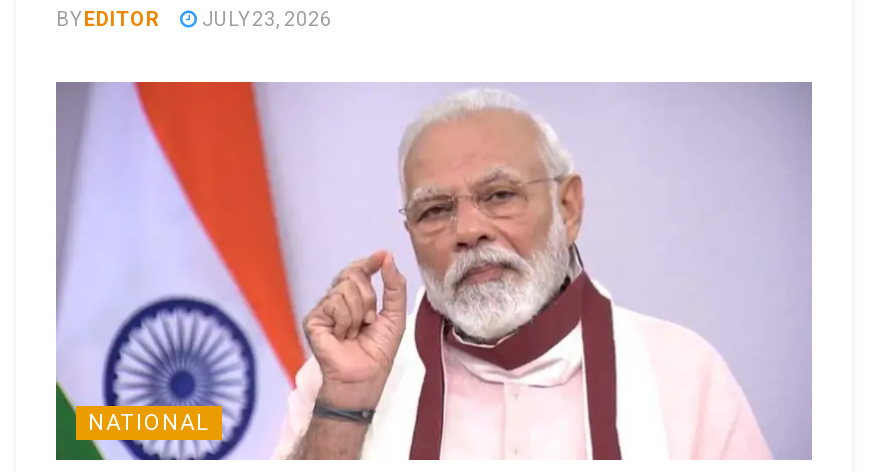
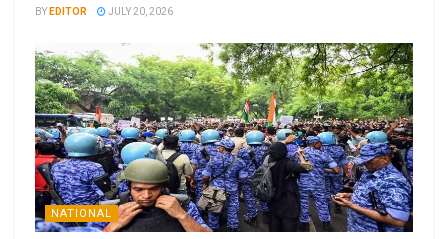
[56,9,332,31] BY EDITOR JULY 23, 2026 -> [35,6,173,17] BY EDITOR JULY 20, 2026
[54,80,812,462] [image] -> [34,42,414,233] [image]

